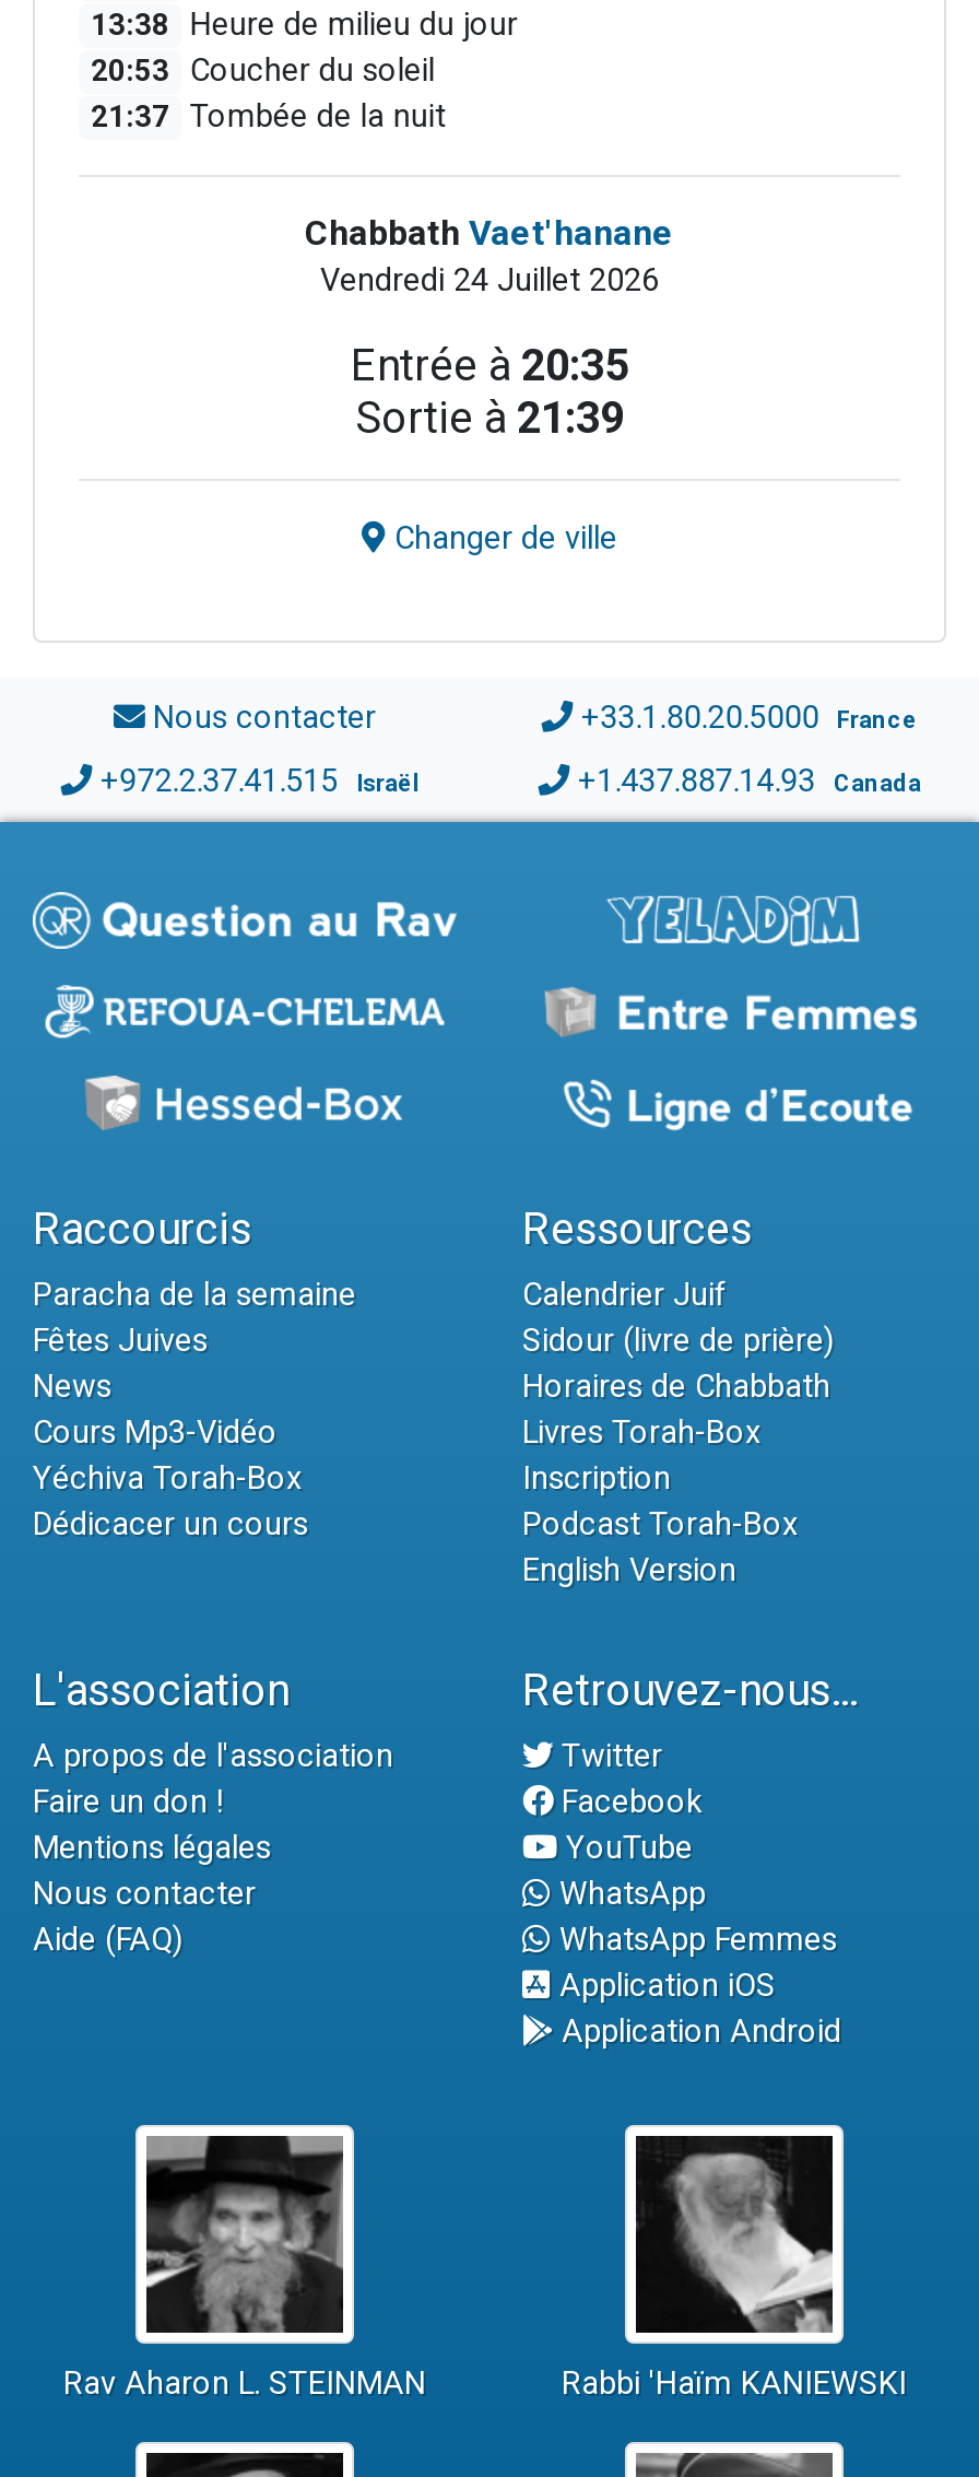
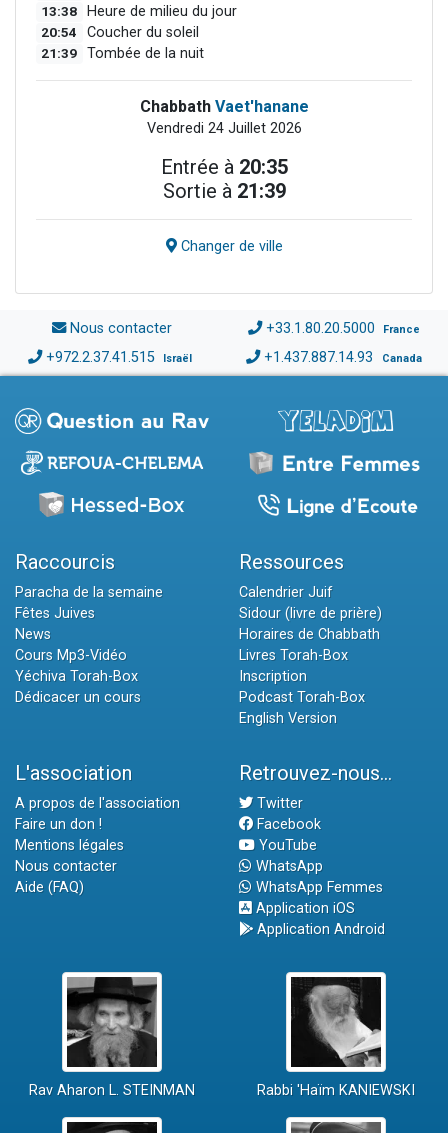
[90,53,435,90] 20:53 Coucher du soleil -> [41,24,199,41] 20:54 Coucher du soleil
[90,99,446,136] 21:37 Tombée de la nuit -> [41,45,204,62] 21:39 Tombée de la nuit

